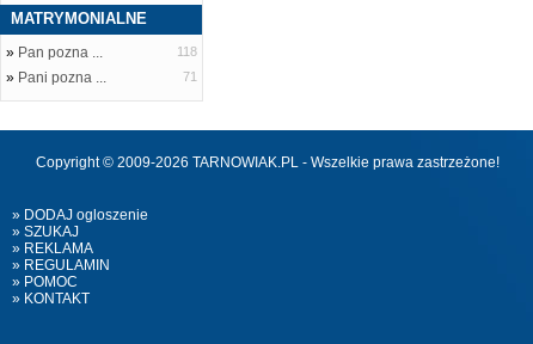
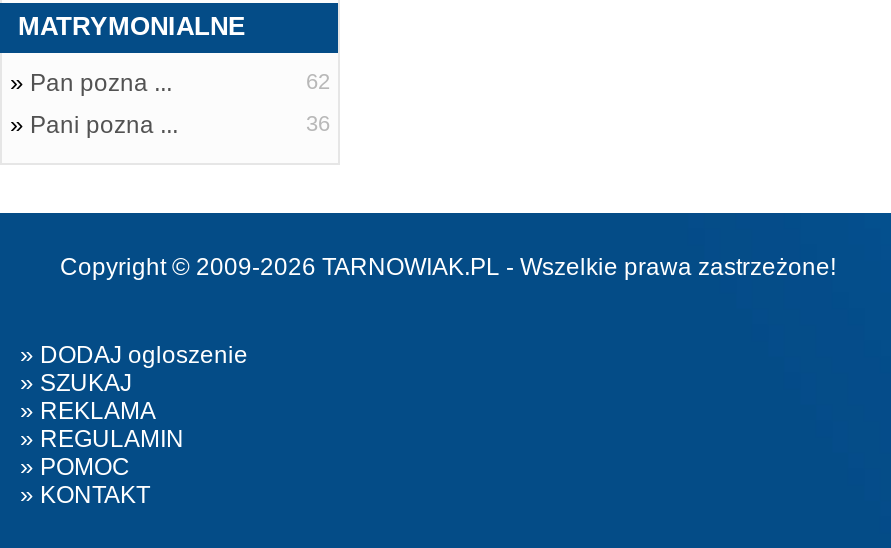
[177,44,197,59] 118 -> [306,69,330,93] 62
[183,69,197,84] 71 -> [306,111,330,135] 36

